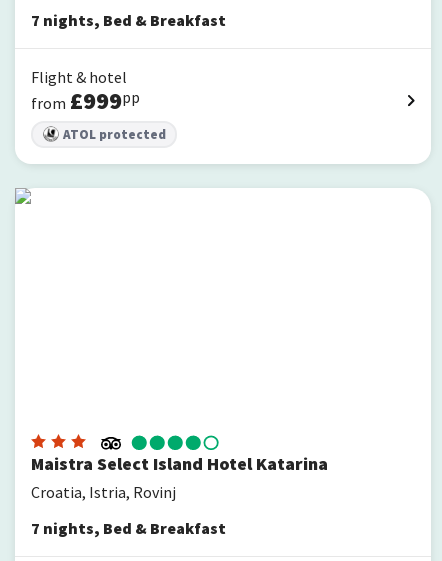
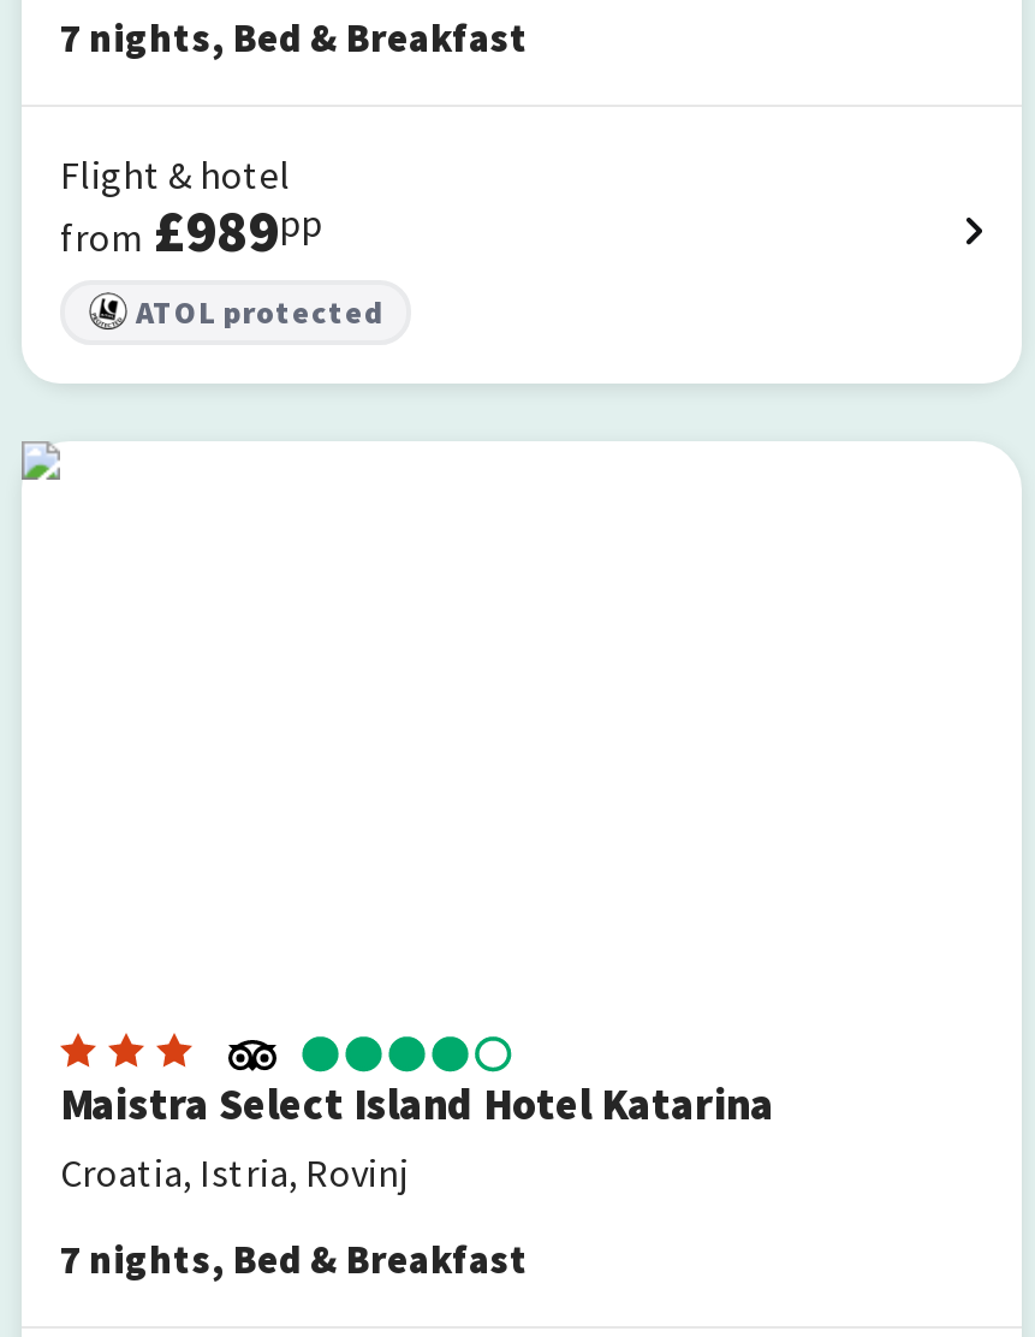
[31,85,140,116] from £999pp -> [60,194,322,268] from £989pp

